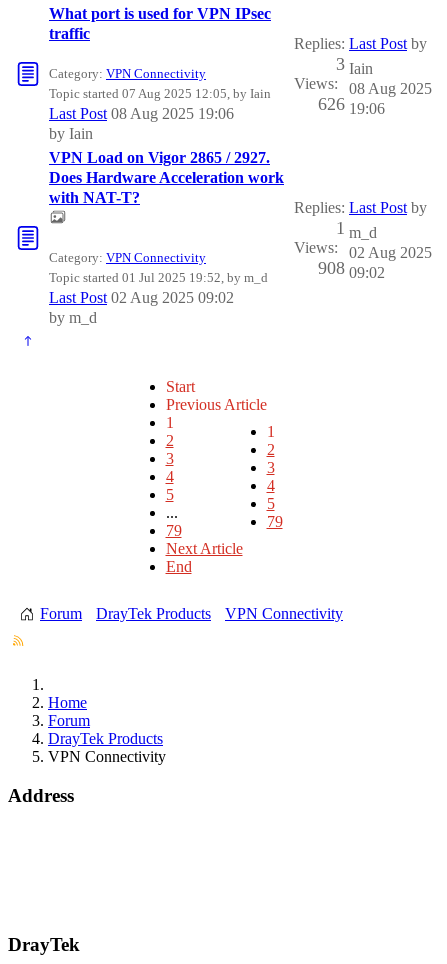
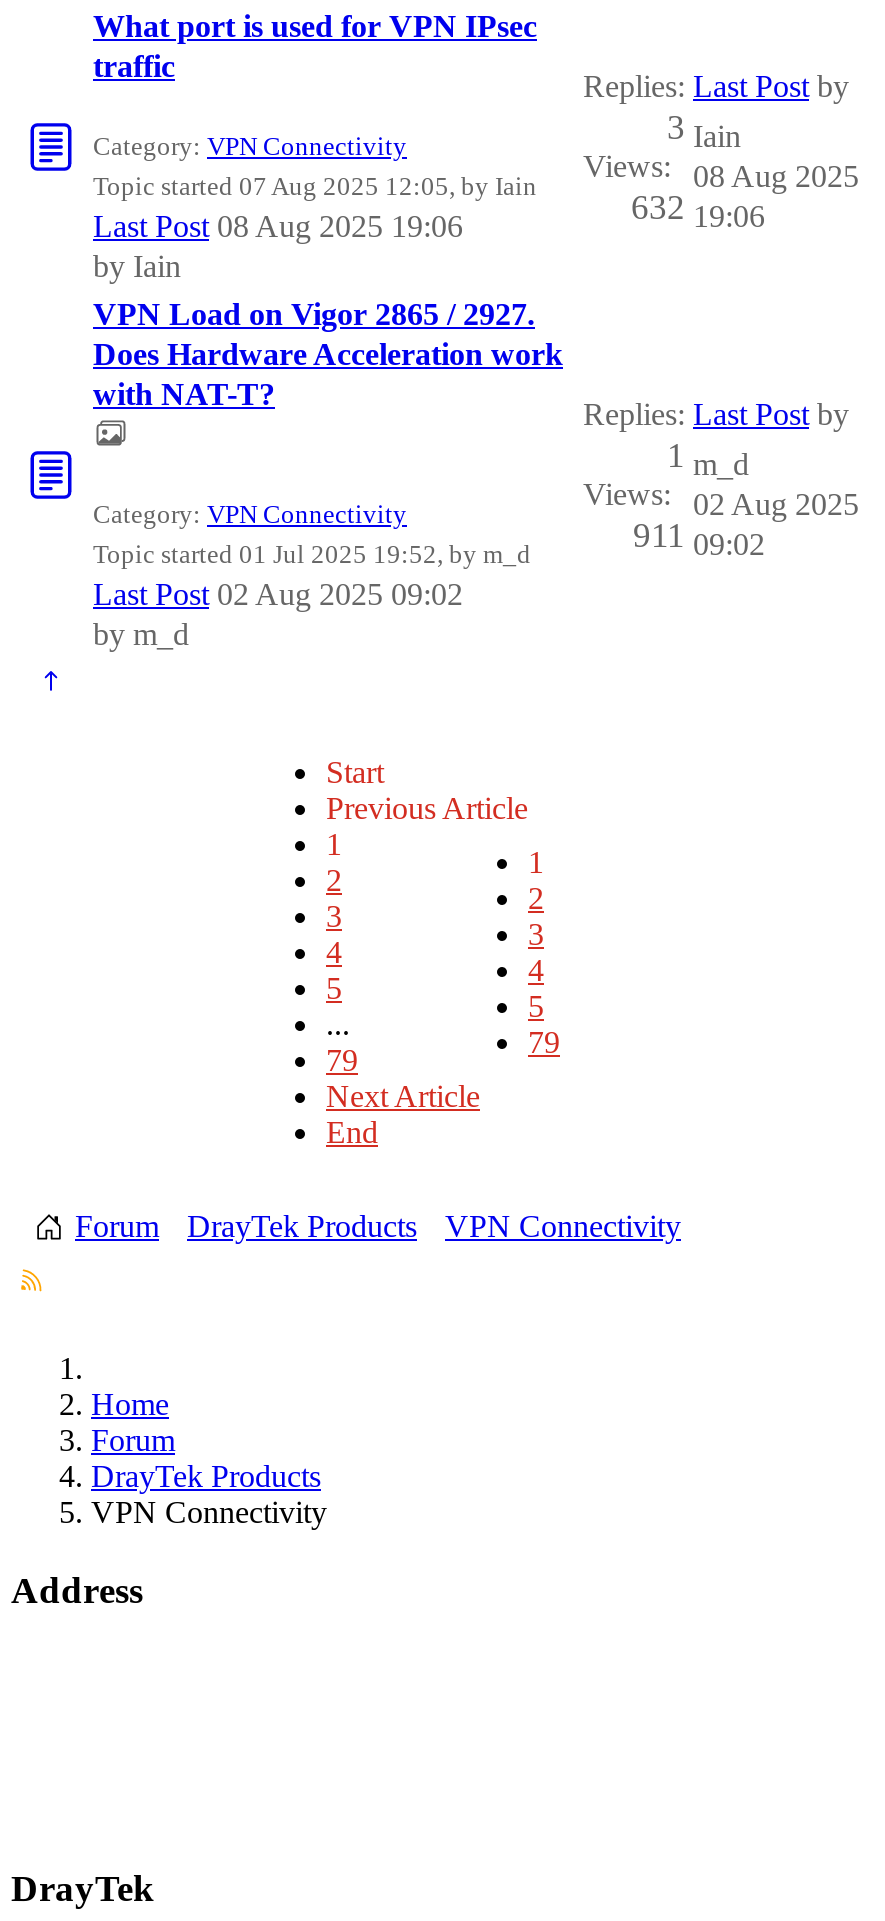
[318,94,385,117] 626 19:06 -> [631,187,765,233] 632 19:06
[318,258,385,281] 908 09:02 -> [633,515,765,561] 911 09:02

